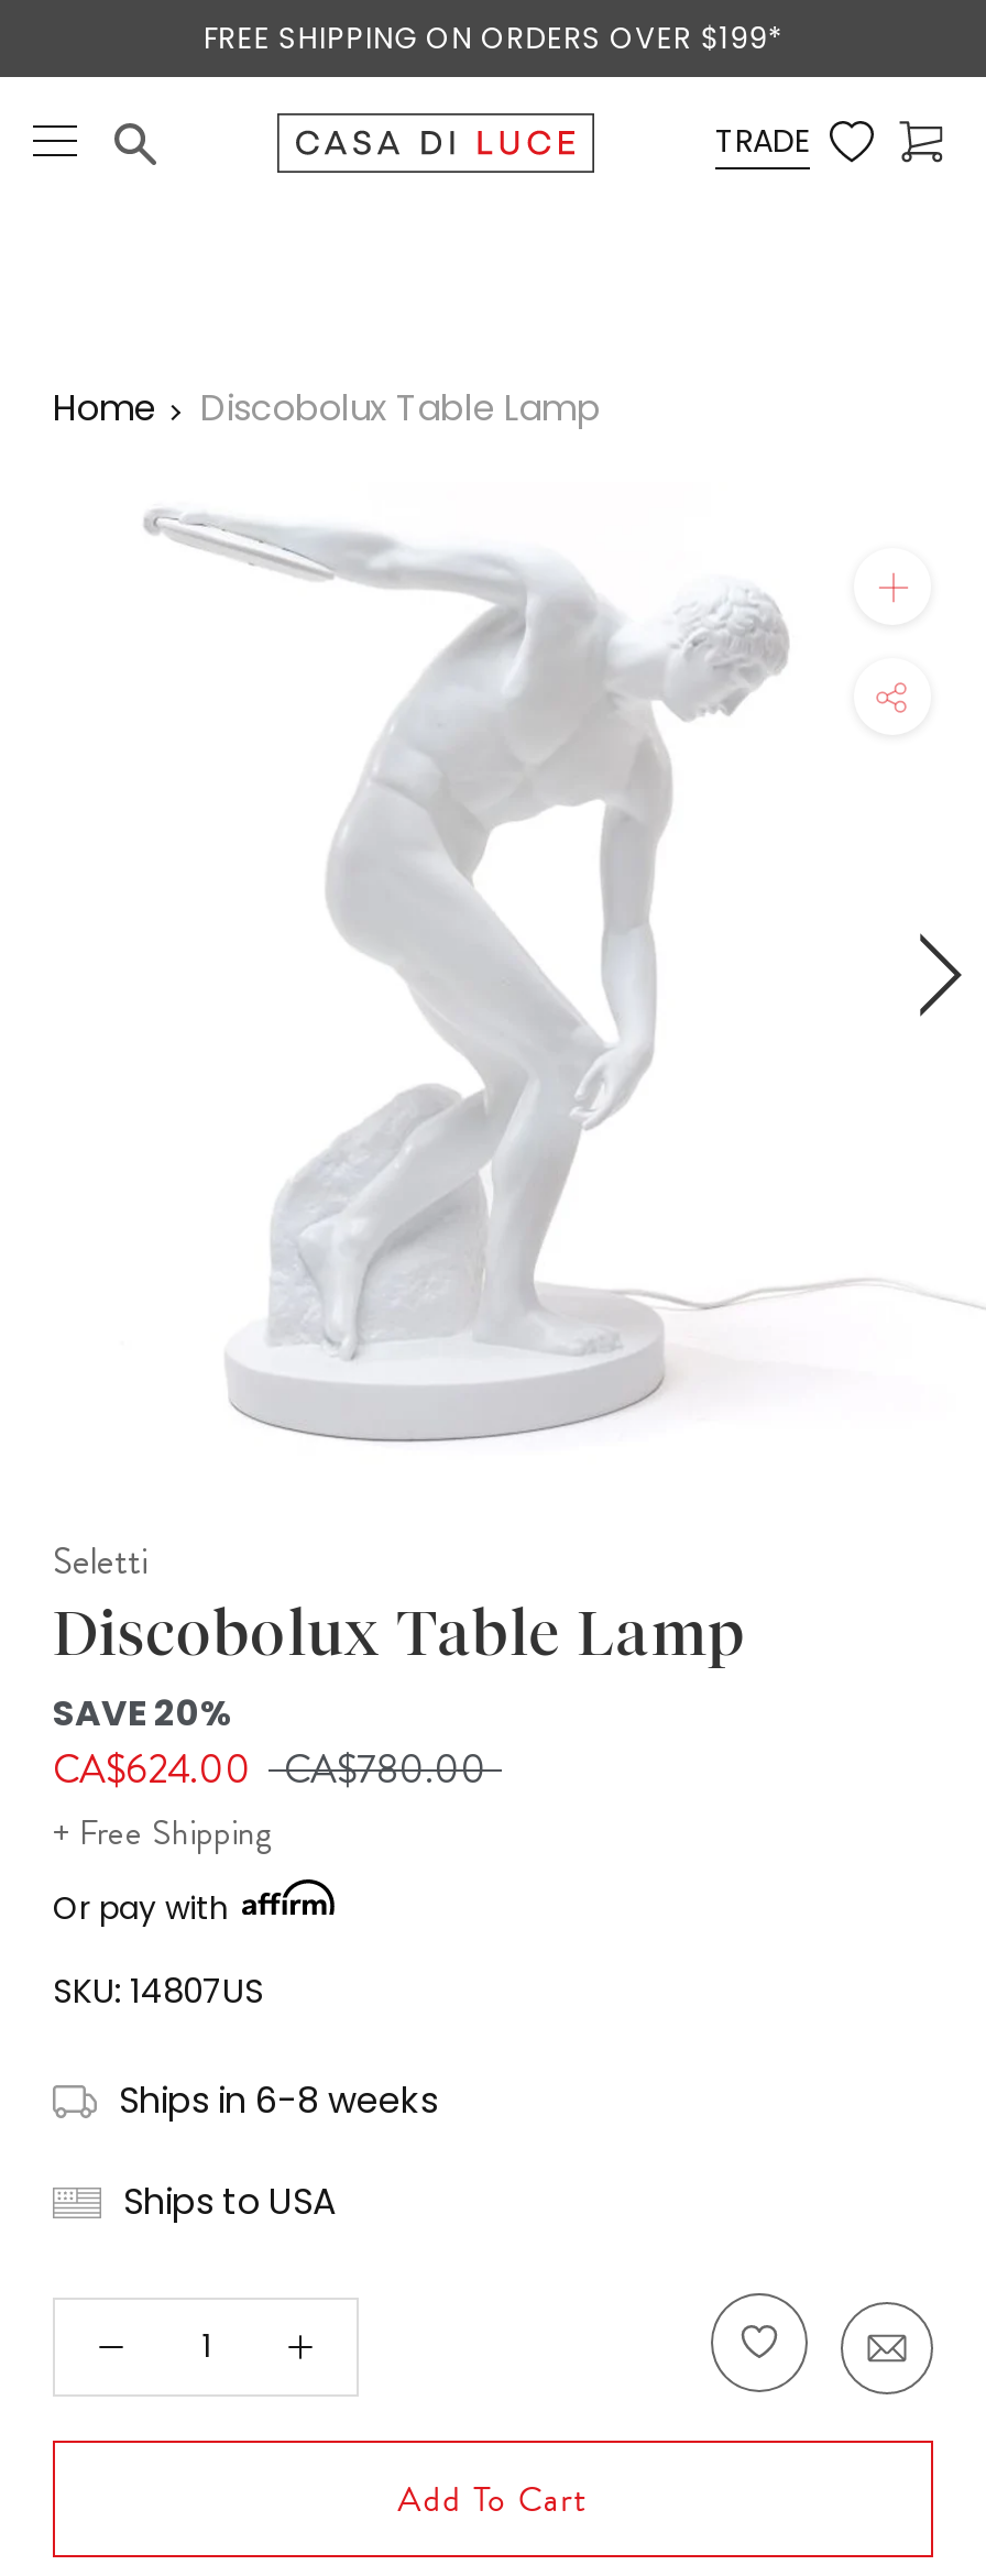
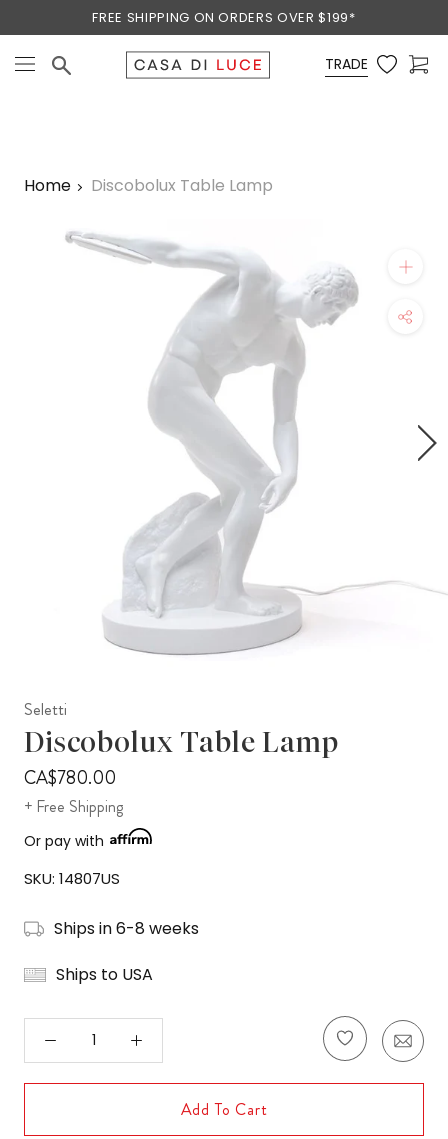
[53,1688,486,1798] SAVE 20% | CA$624.00 CA$780.00 -> [24,765,116,791] CA$780.00

